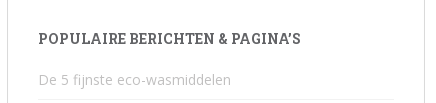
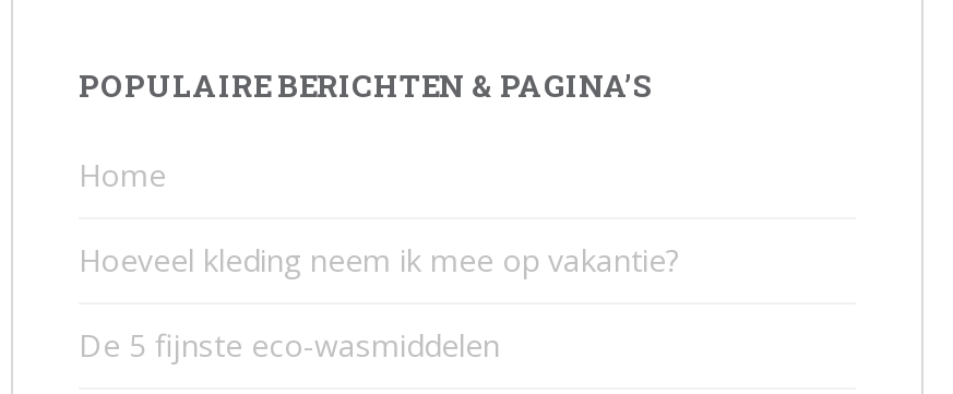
none -> [79,153,679,280] Home | Hoeveel kleding neem ik mee op vakantie?

